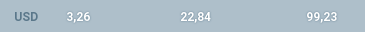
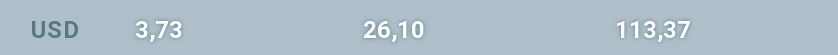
[14,9,90,23] USD 3,26 -> [31,15,183,43] USD 3,73
[180,9,211,23] 22,84 -> [363,15,425,43] 26,10
[306,9,337,23] 99,23 -> [615,15,691,43] 113,37

